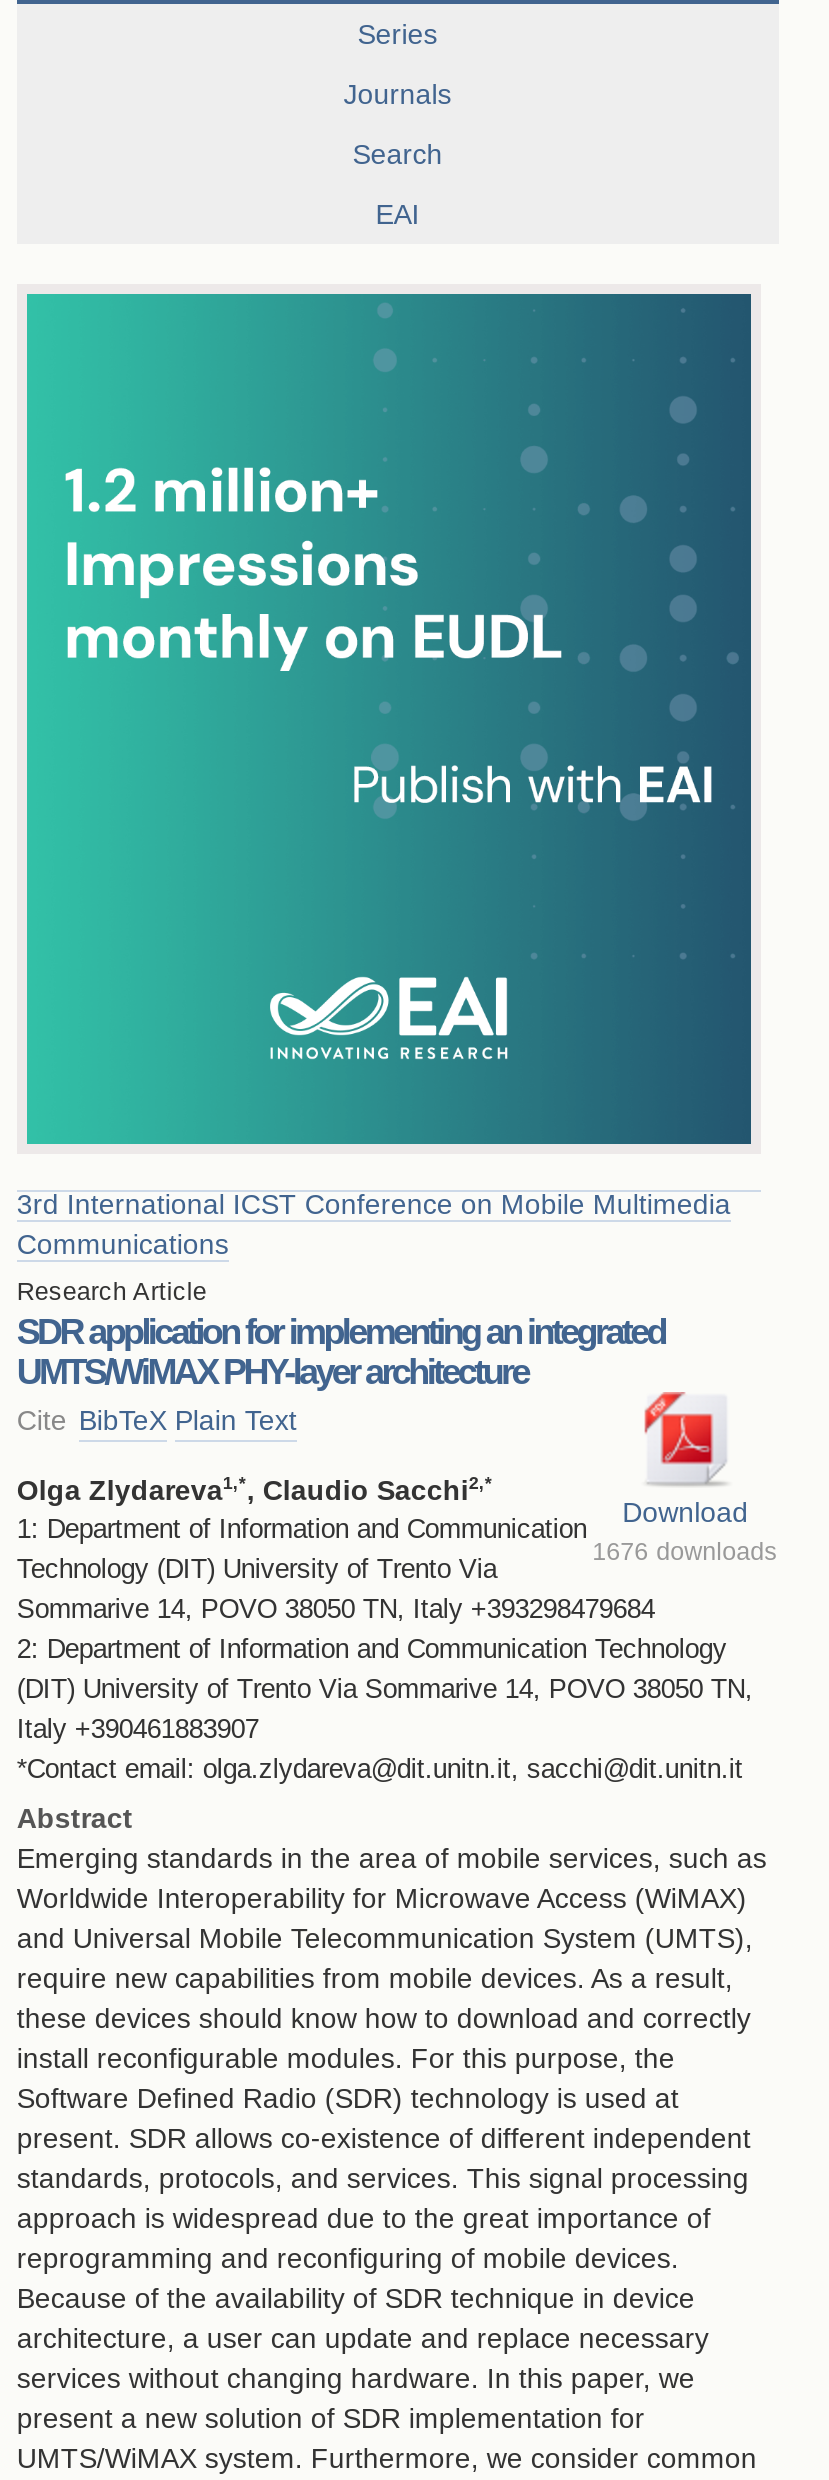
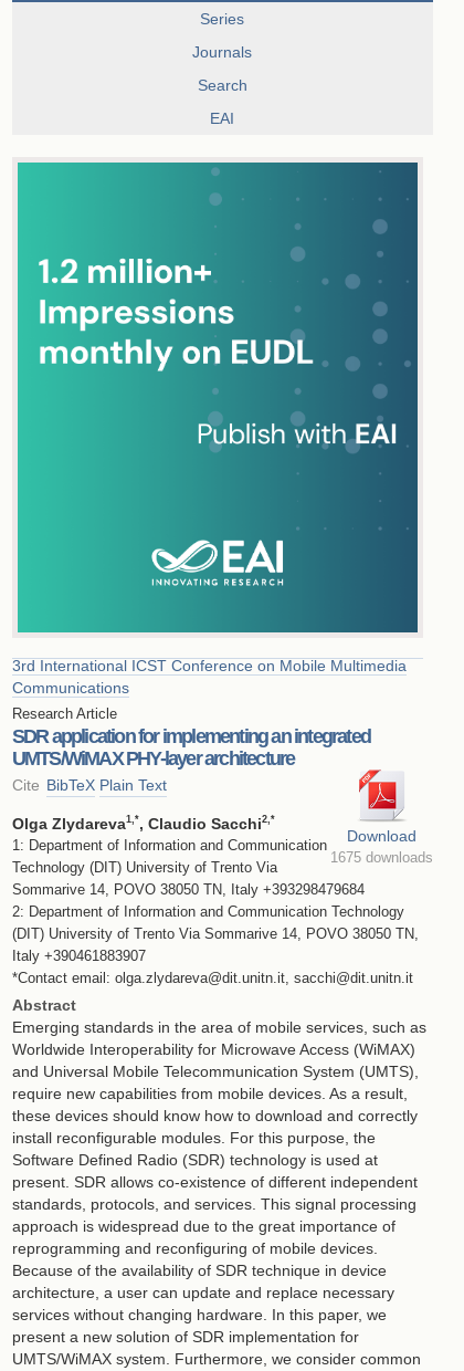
[592,1537,778,1565] 1676 downloads -> [330,850,433,865] 1675 downloads

